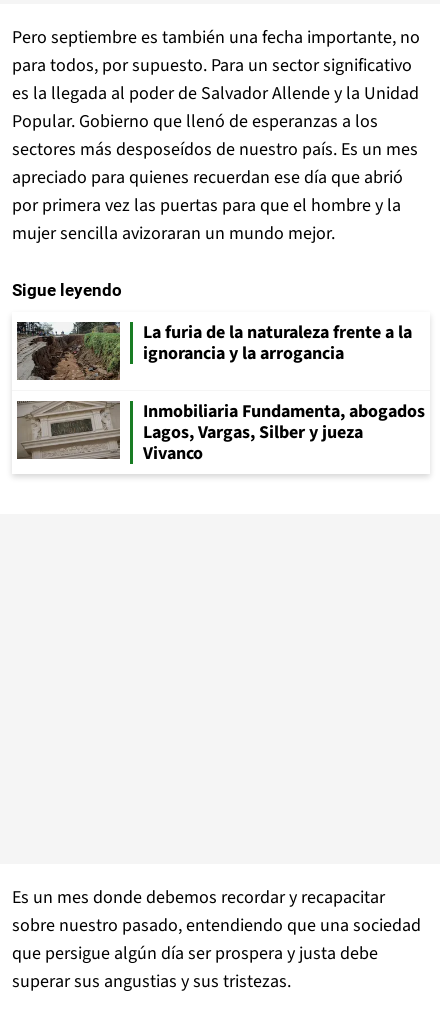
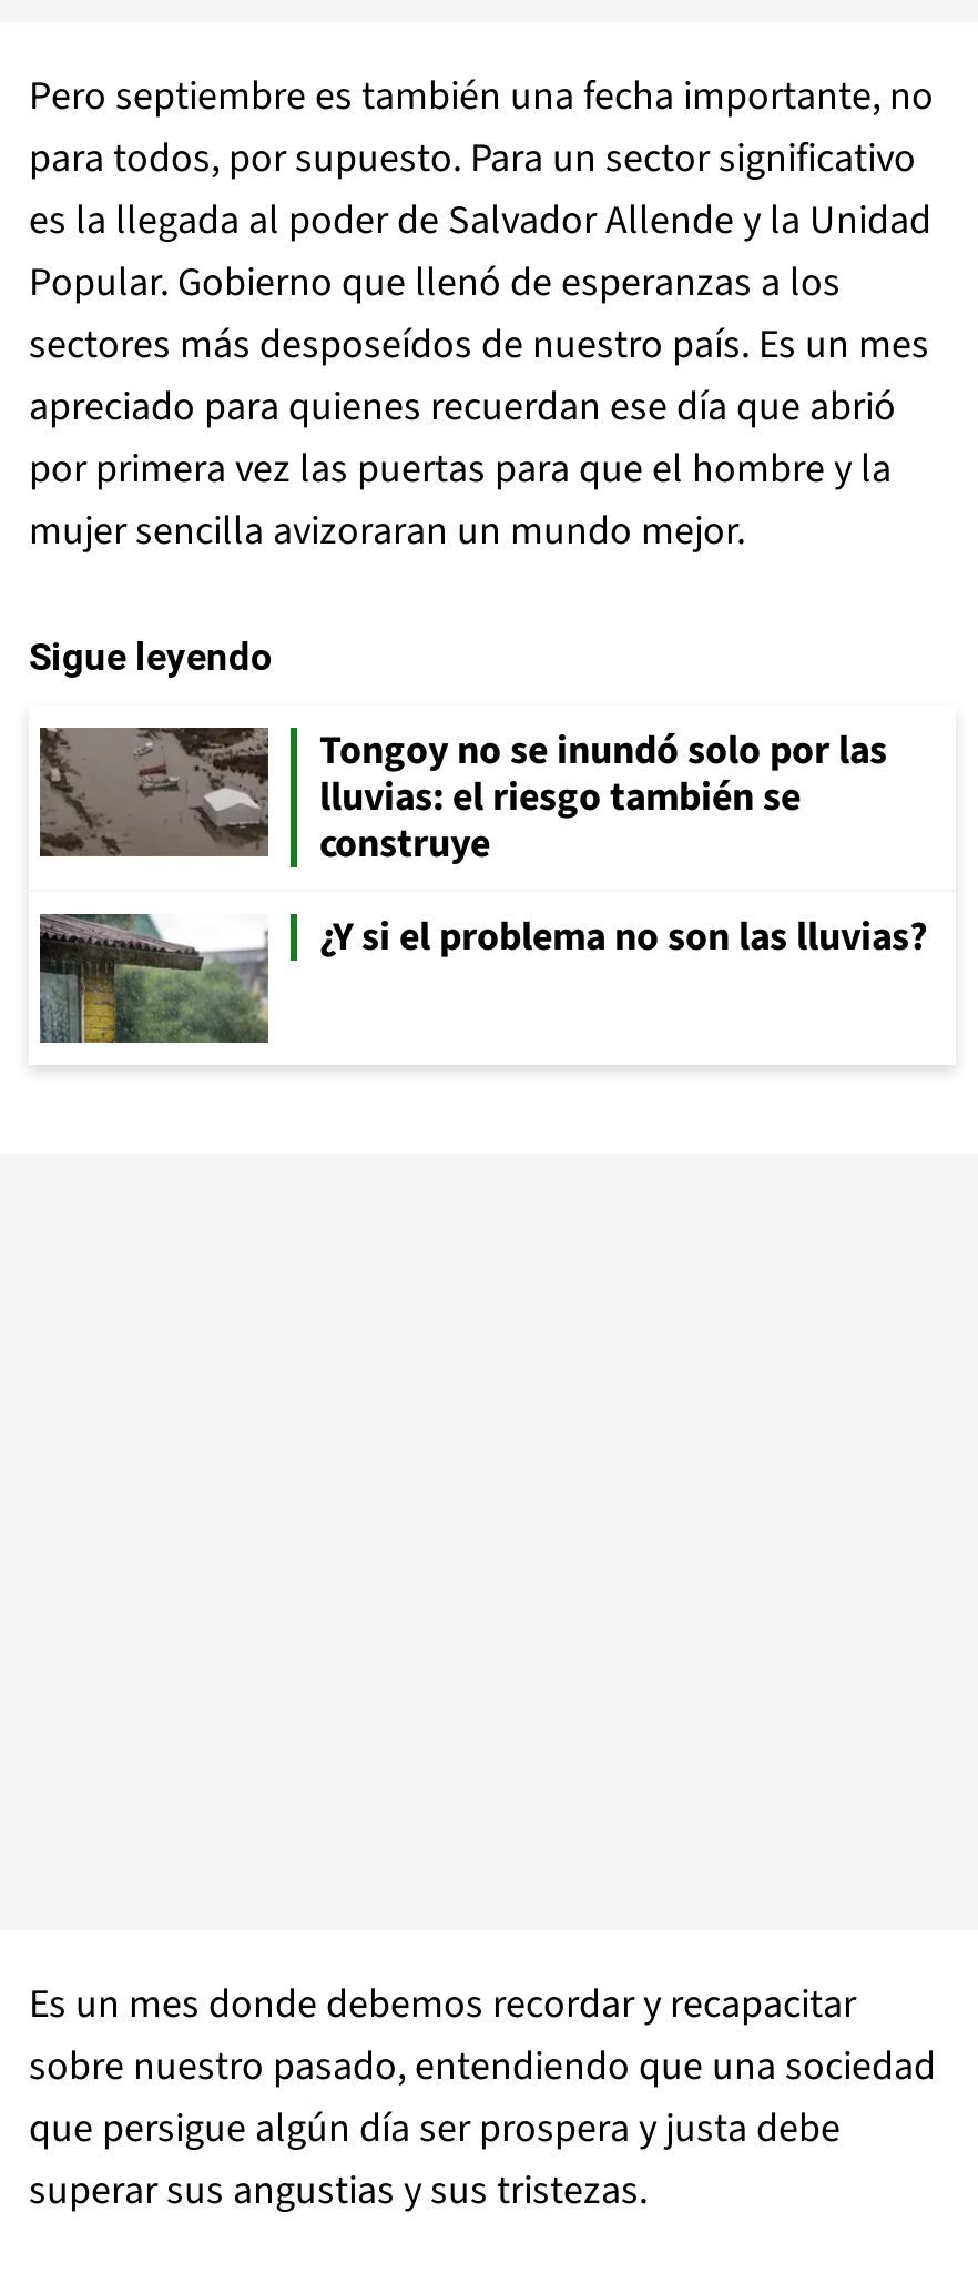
[17,320,412,381] [image] | La furia de la naturaleza frente a la | ignorancia y la arrogancia -> [40,723,887,872] [image] | Tongoy no se inundó solo por las | lluvias: el riesgo también se | construye
[16,399,425,466] [image] | Inmobiliaria Fundamenta, abogados | Lagos, Vargas, Silber y jueza | Vivanco -> [38,903,927,1045] [image] | ¿Y si el problema no son las lluvias?

